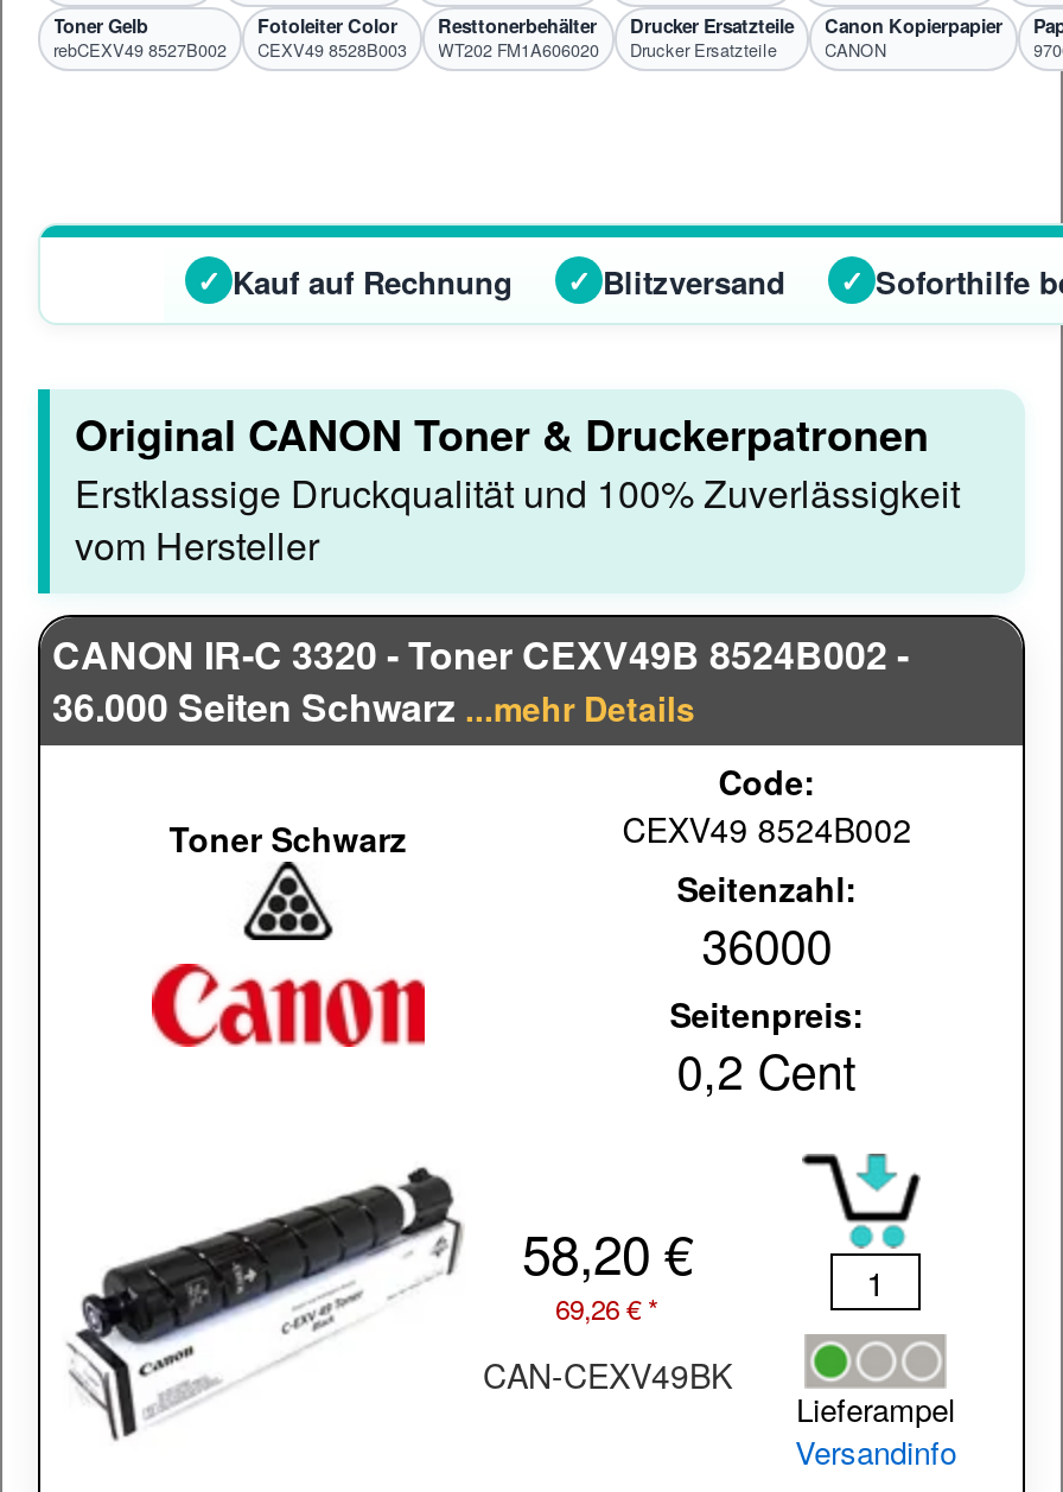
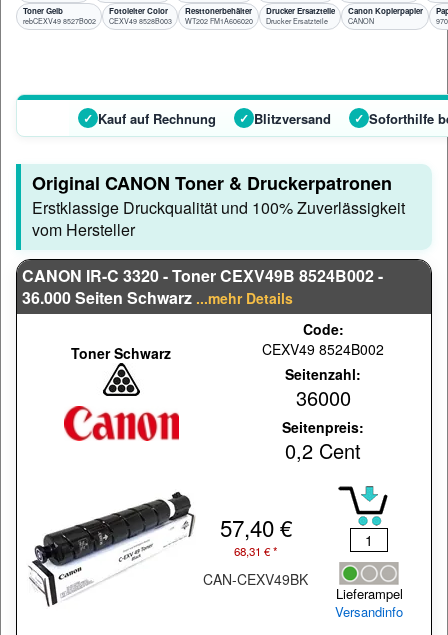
[522,1213,693,1289] 58,20 € -> [220,511,292,543] 57,40 €
[555,1289,660,1327] 69,26 € * -> [234,543,278,559] 68,31 € *

